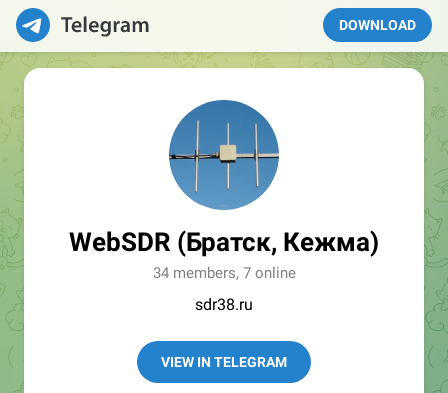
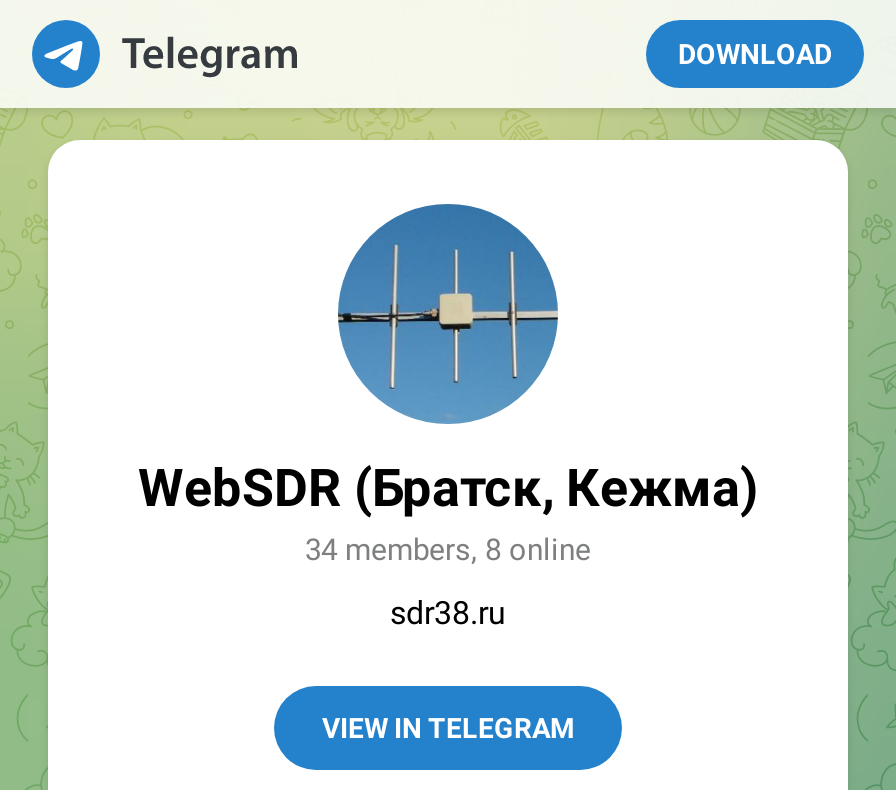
[152,264,295,282] 34 members, 7 online -> [305,532,591,568] 34 members, 8 online

